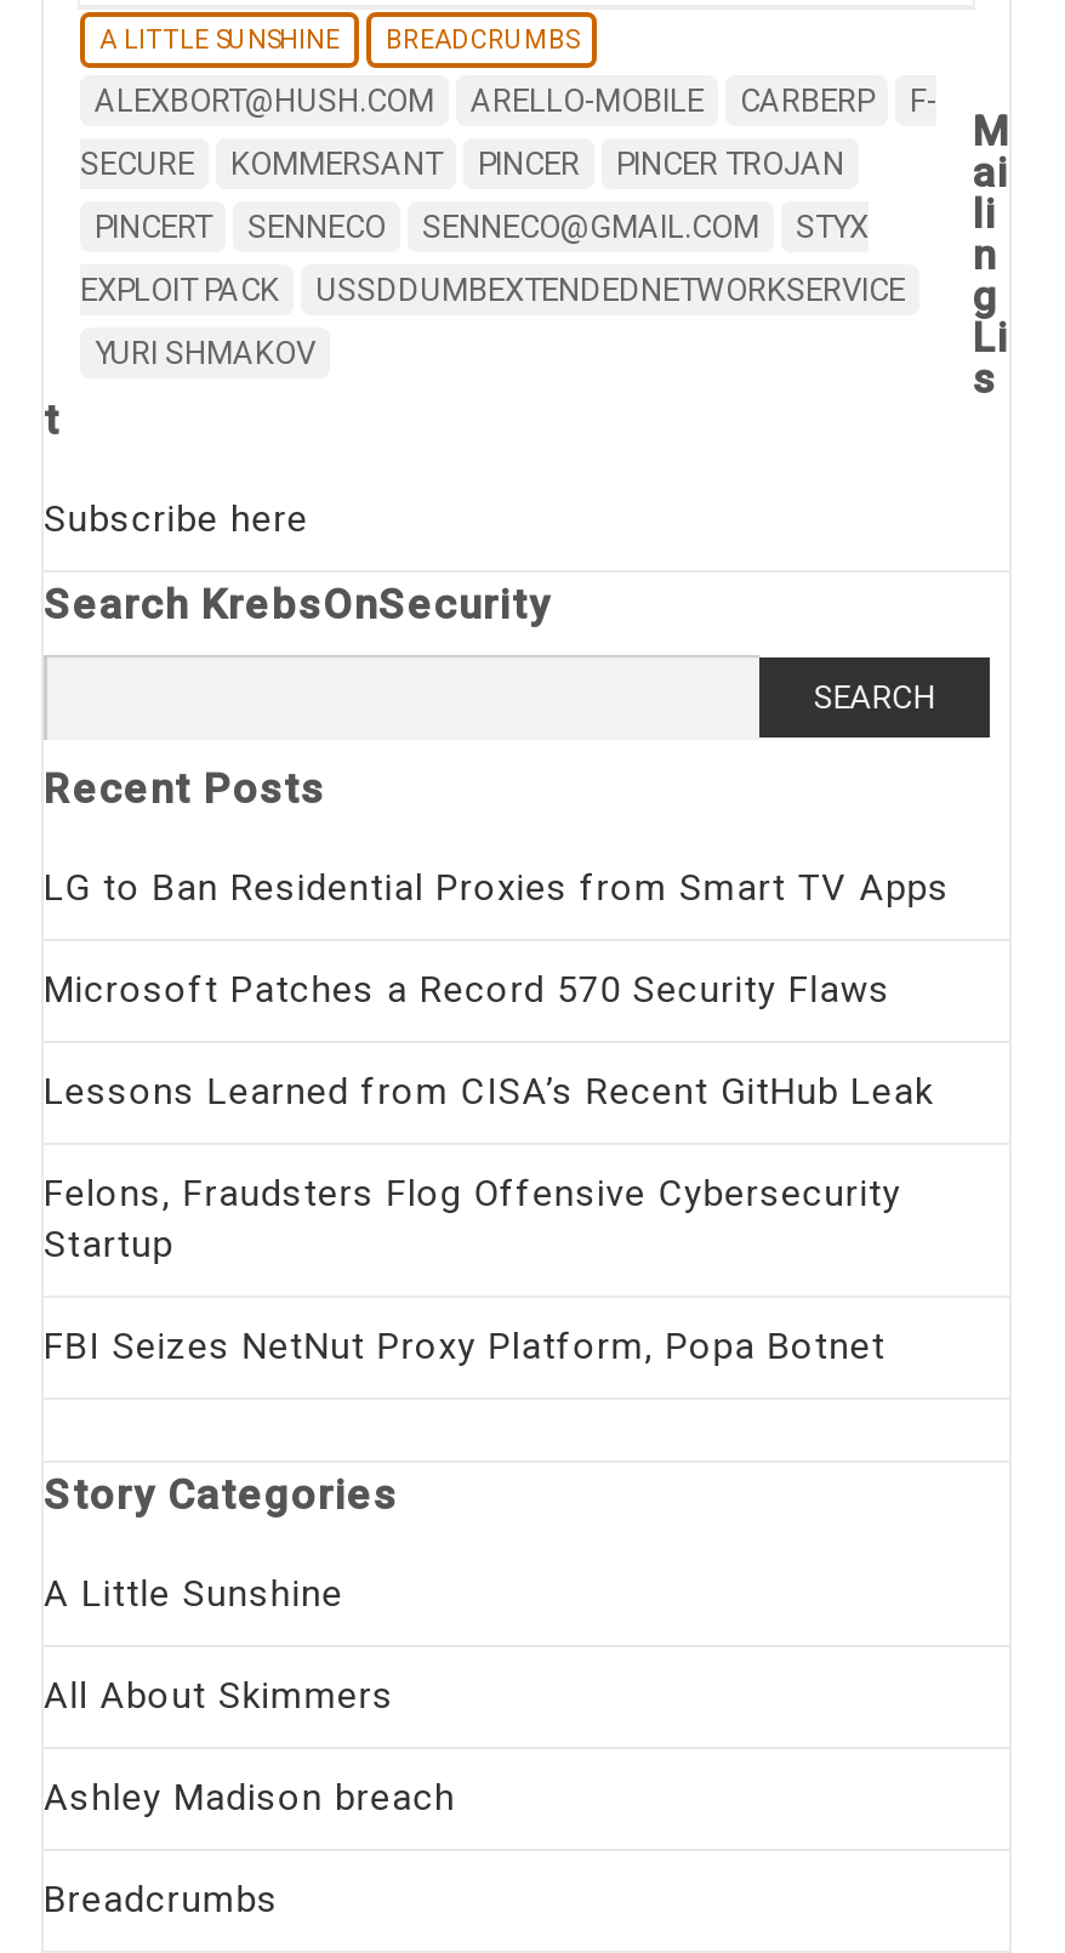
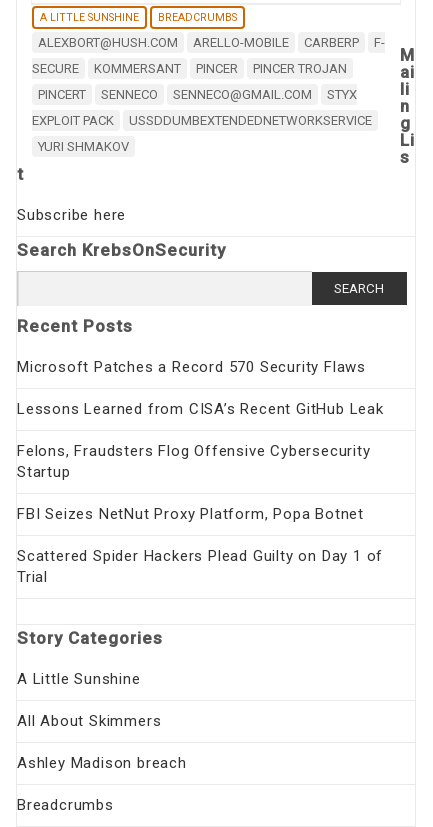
[44,866,950,910] LG to Ban Residential Proxies from Smart TV Apps -> none
moved [44,968,934,1368] -> [17,358,384,523]: Microsoft Patches a Record 570 Security Flaws | Lessons Learned from CISA’s Recent GitHub Leak | Felons, Fraudsters Flog Offensive Cybersecurity | Startup | FBI Seizes NetNut Proxy Platform, Popa Botnet
none -> [17,547,383,586] Scattered Spider Hackers Plead Guilty on Day 1 of | Trial

